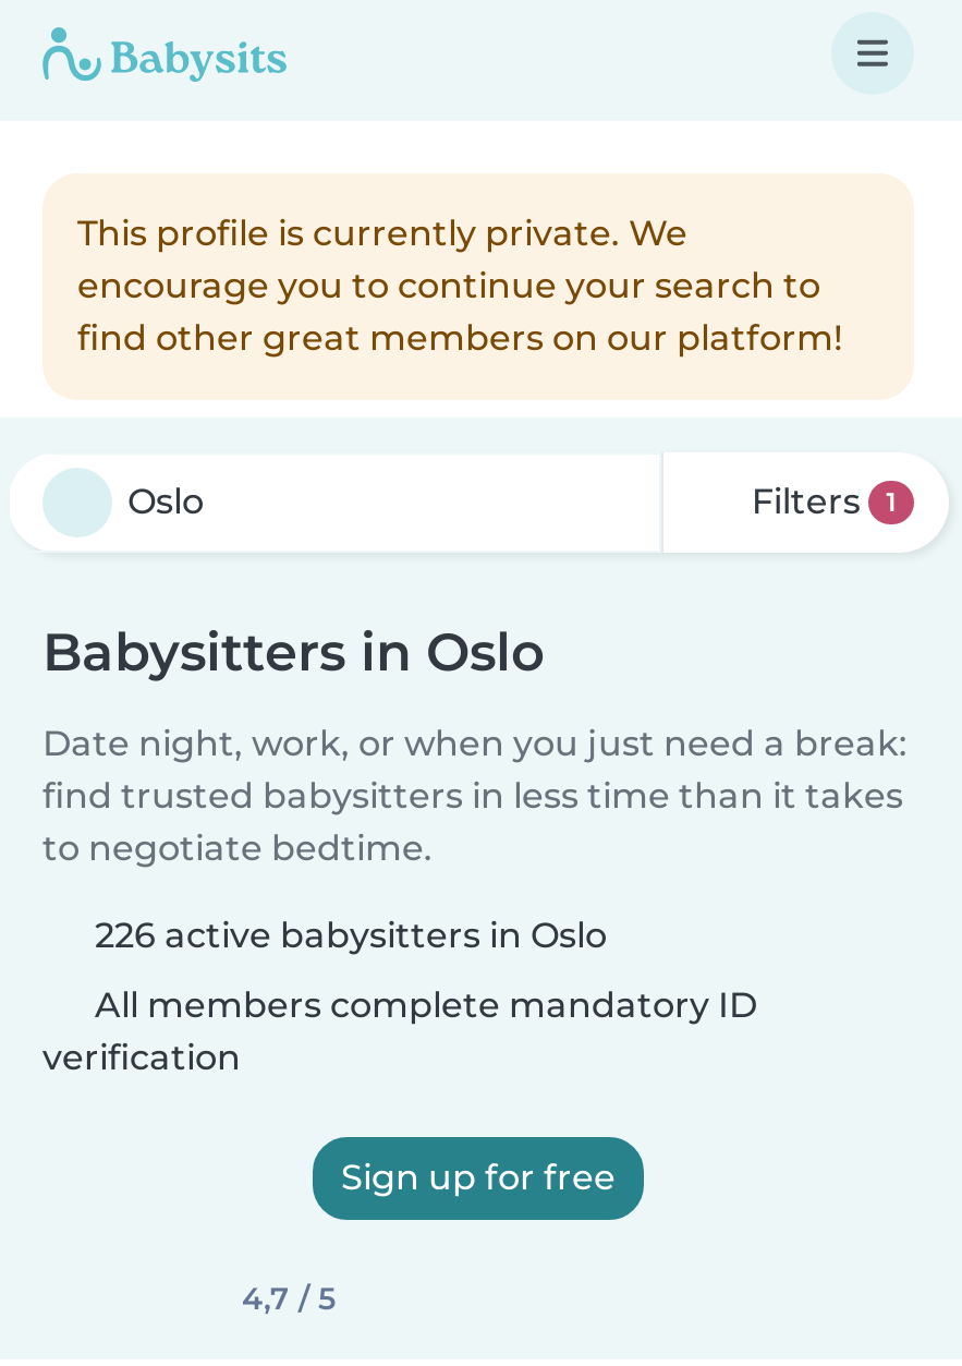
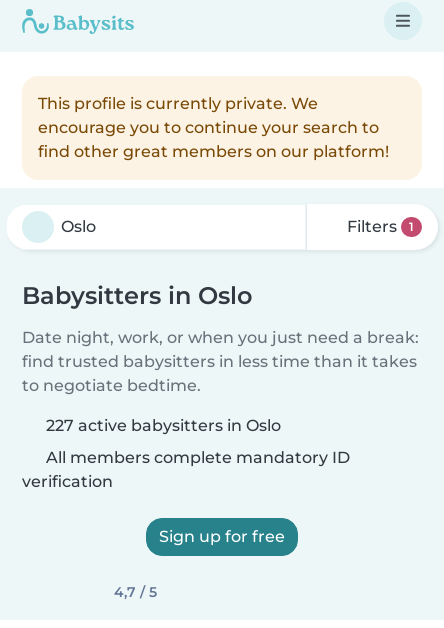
[95,915,607,956] 226 active babysitters in Oslo -> [46,416,281,435] 227 active babysitters in Oslo

